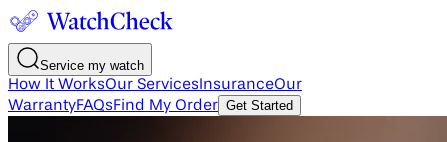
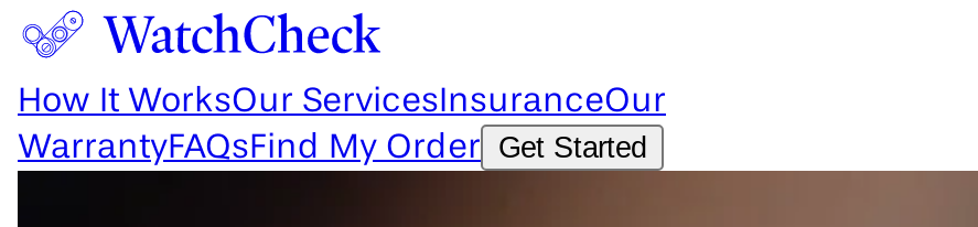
[40,58,144,73] Service my watch -> none

